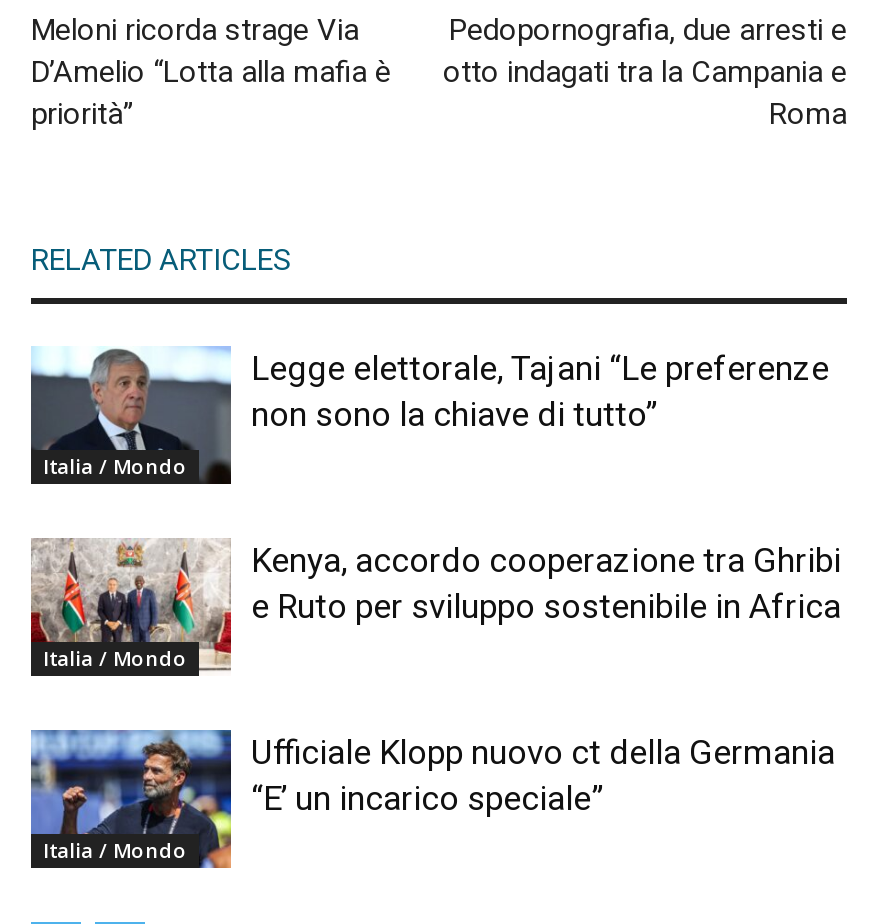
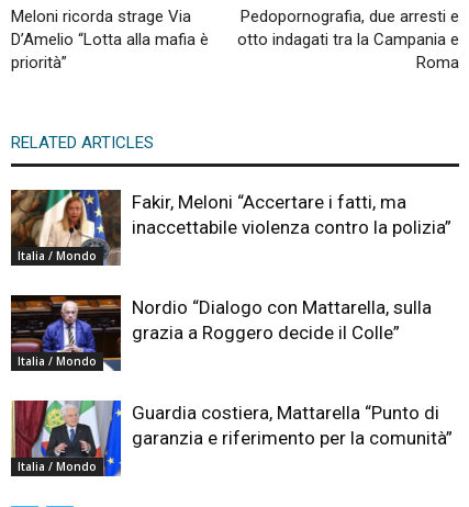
[29,346,829,486] [image] | Legge elettorale, Tajani “Le preferenze | non sono la chiave di tutto” -> [10,189,451,267] [image] | Fakir, Meloni “Accertare i fatti, ma | inaccettabile violenza contro la polizia”
[29,538,841,676] [image] | Kenya, accordo cooperazione tra Ghribi | e Ruto per sviluppo sostenibile in Africa -> [10,294,432,372] [image] | Nordio “Dialogo con Mattarella, sulla | grazia a Roggero decide il Colle”
[29,728,835,870] [image] | Ufficiale Klopp nuovo ct della Germania | “E’ un incarico speciale” -> [10,399,453,477] [image] | Guardia costiera, Mattarella “Punto di | garanzia e riferimento per la comunità”

